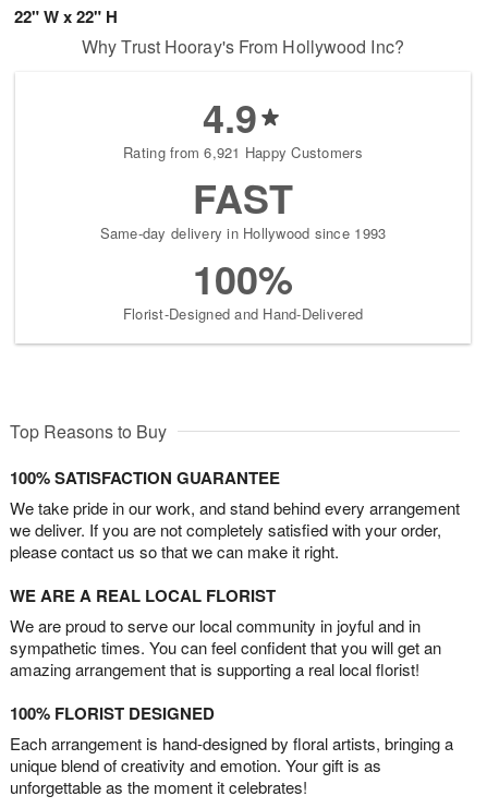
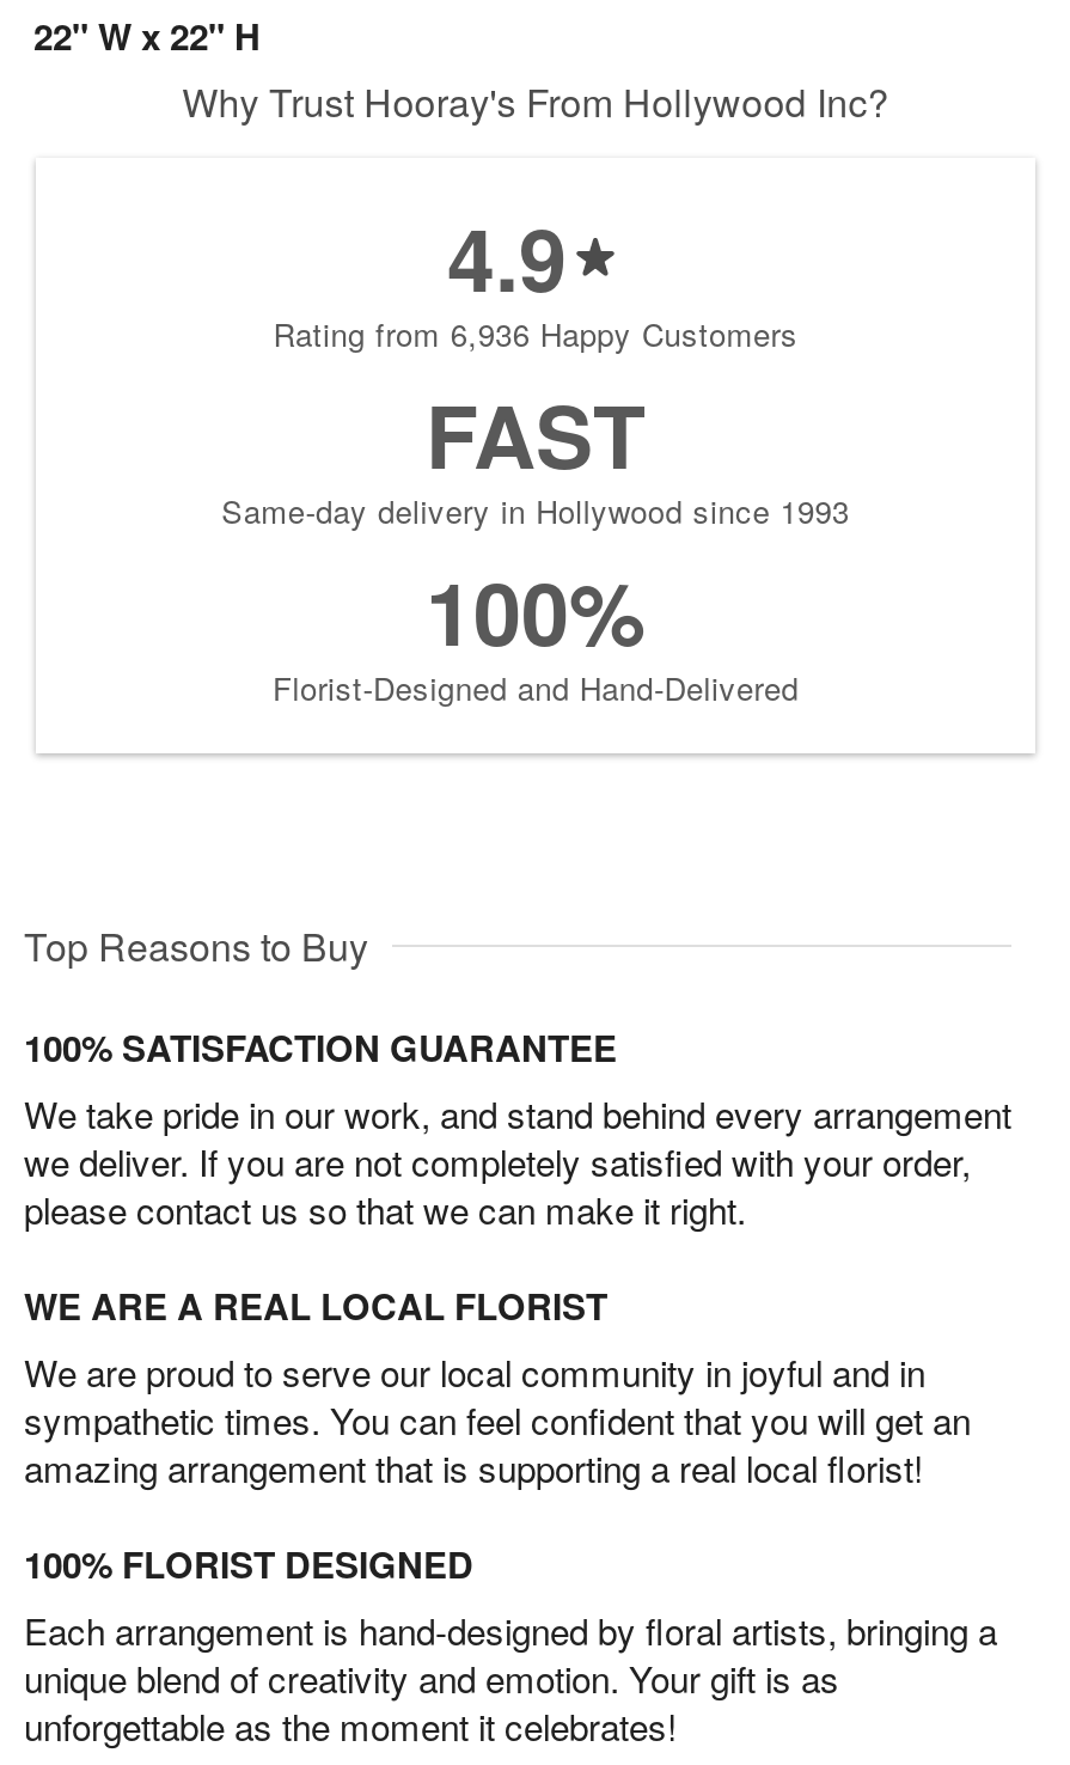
[123,142,363,163] Rating from 6,921 Happy Customers -> [273,312,798,357] Rating from 6,936 Happy Customers

